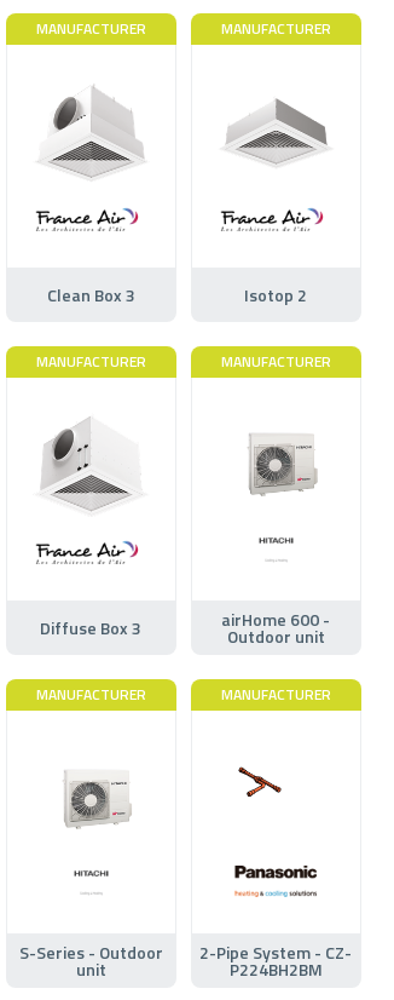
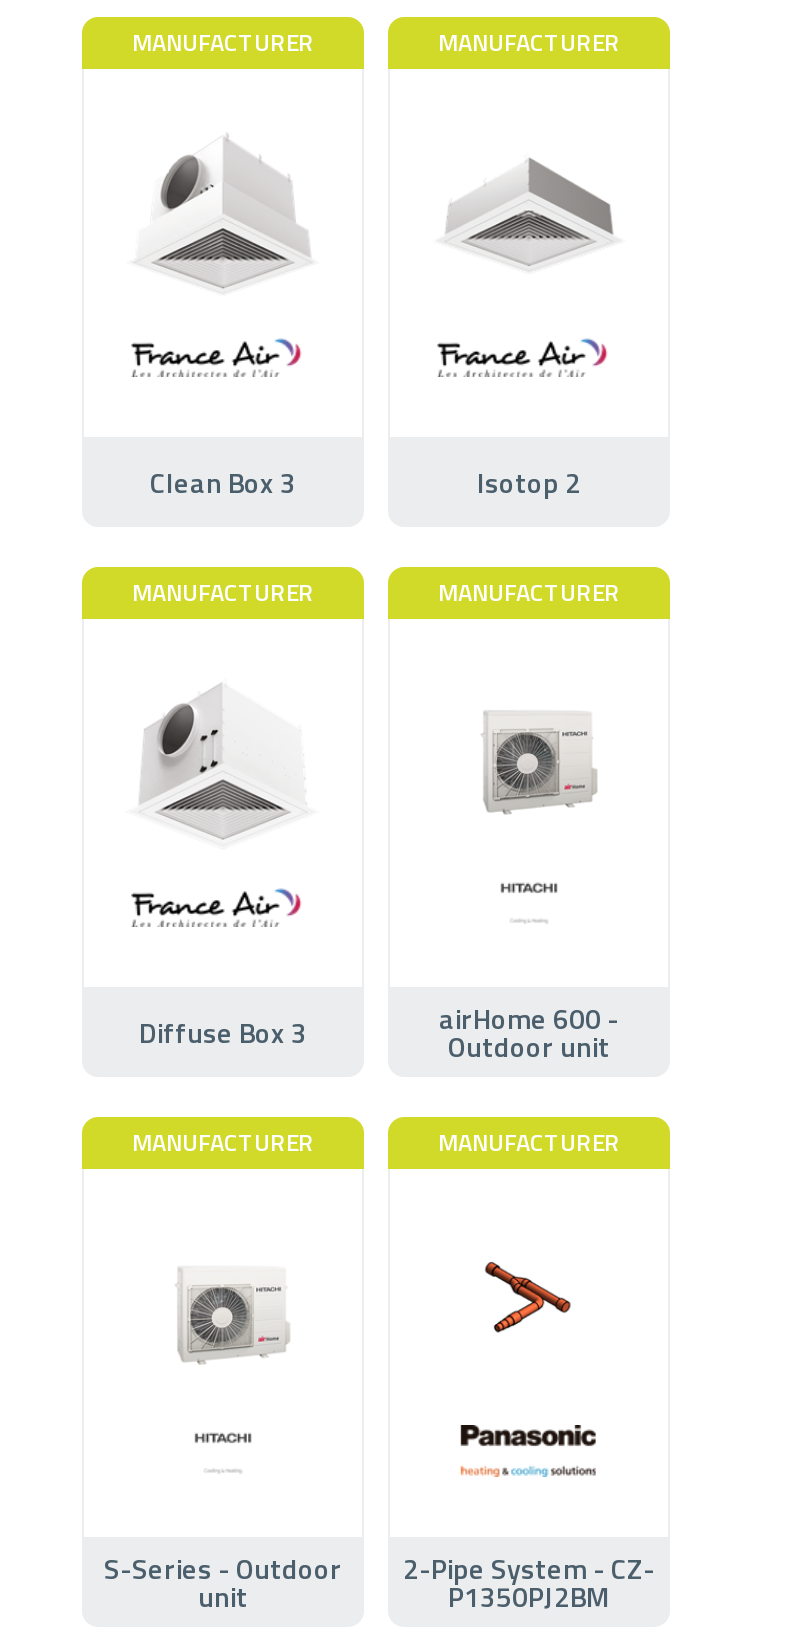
[237,766,301,809] [image] -> [468,1261,572,1335] [image]
[230,956,323,981] P224BH2BM -> [448,1574,610,1616] P1350PJ2BM

